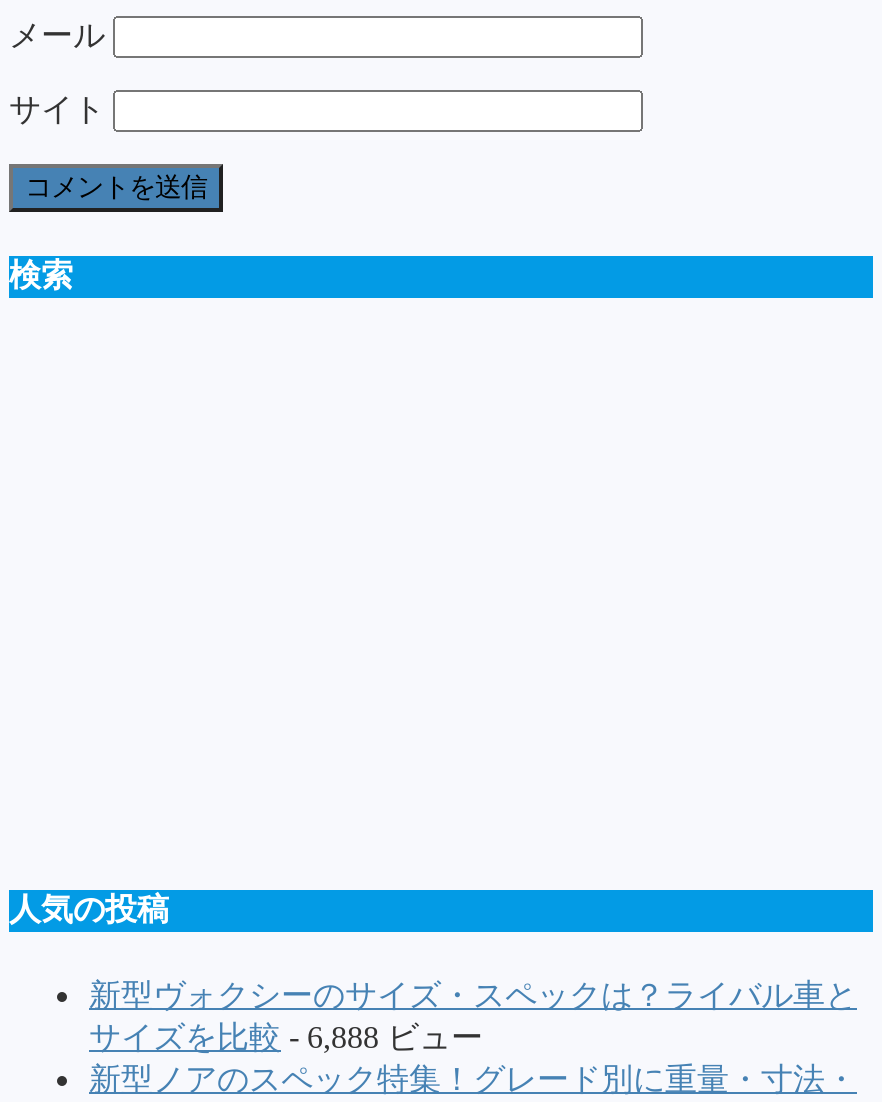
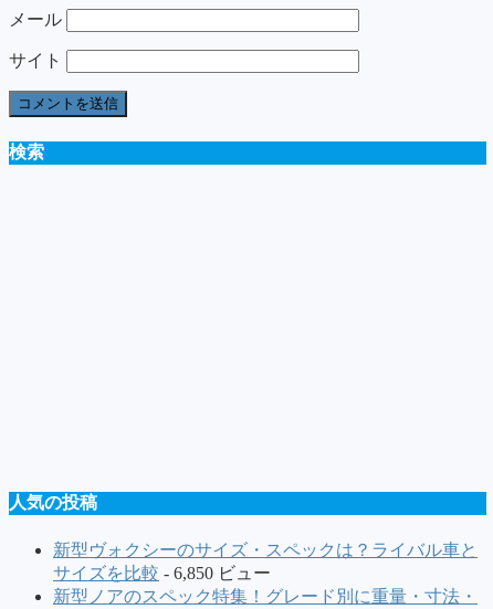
[89,1019,483,1053] サイズを比較- 6,888 ビュー -> [53,563,271,582] サイズを比較- 6,850 ビュー

